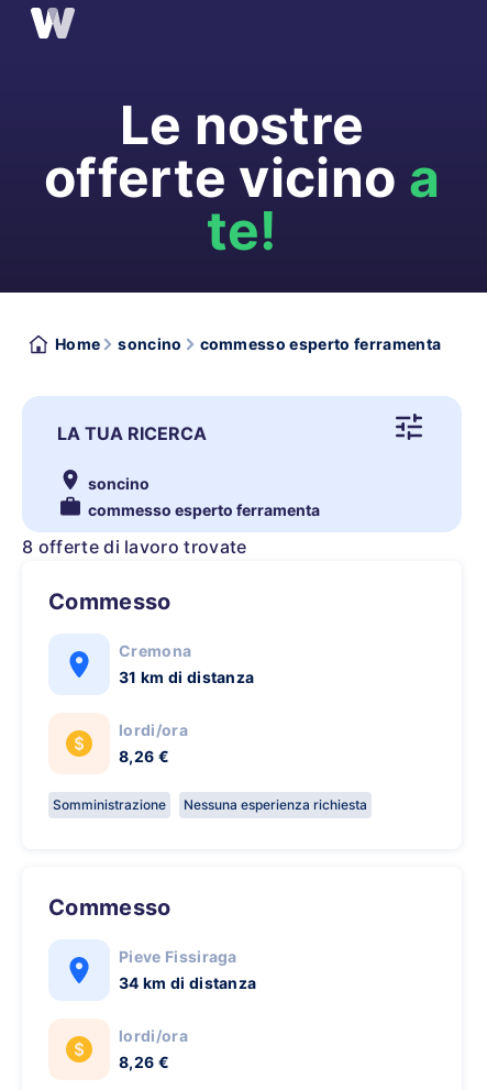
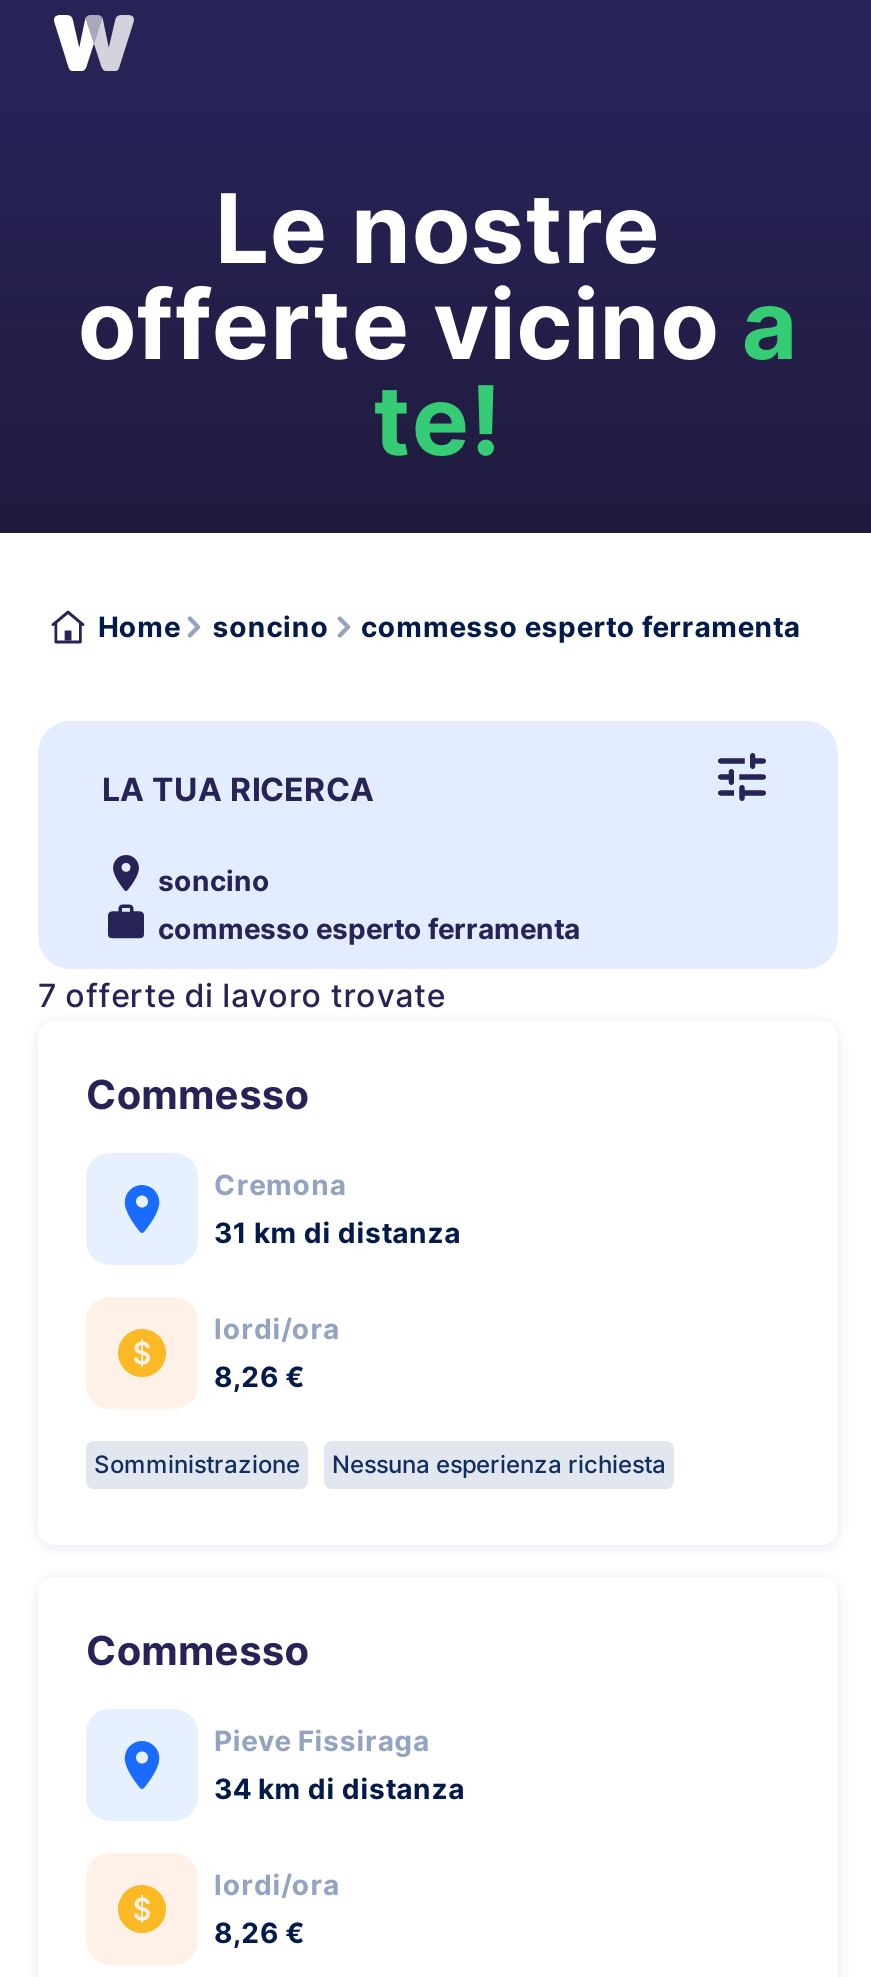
[22,536,247,558] 8 offerte di lavoro trovate -> [38,975,445,1015] 7 offerte di lavoro trovate

